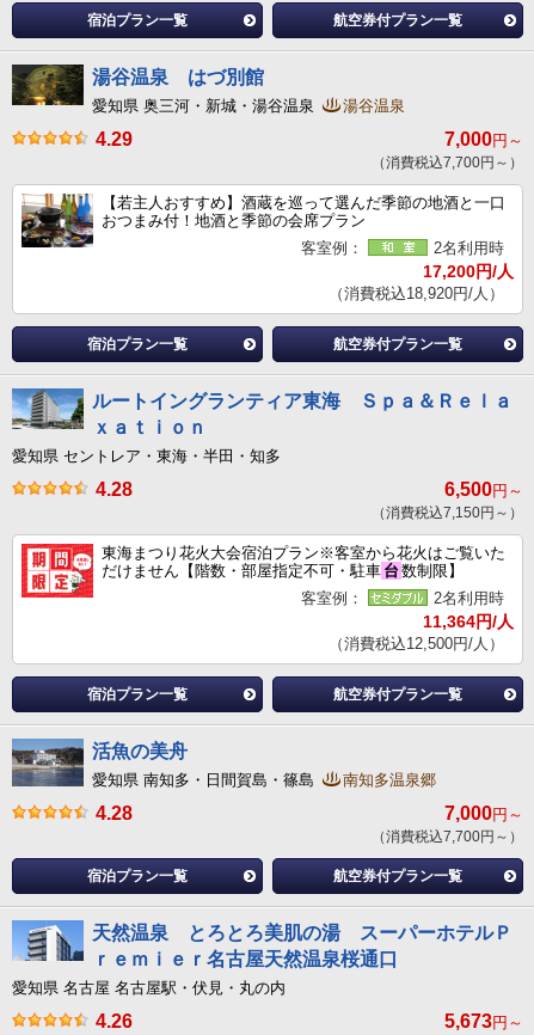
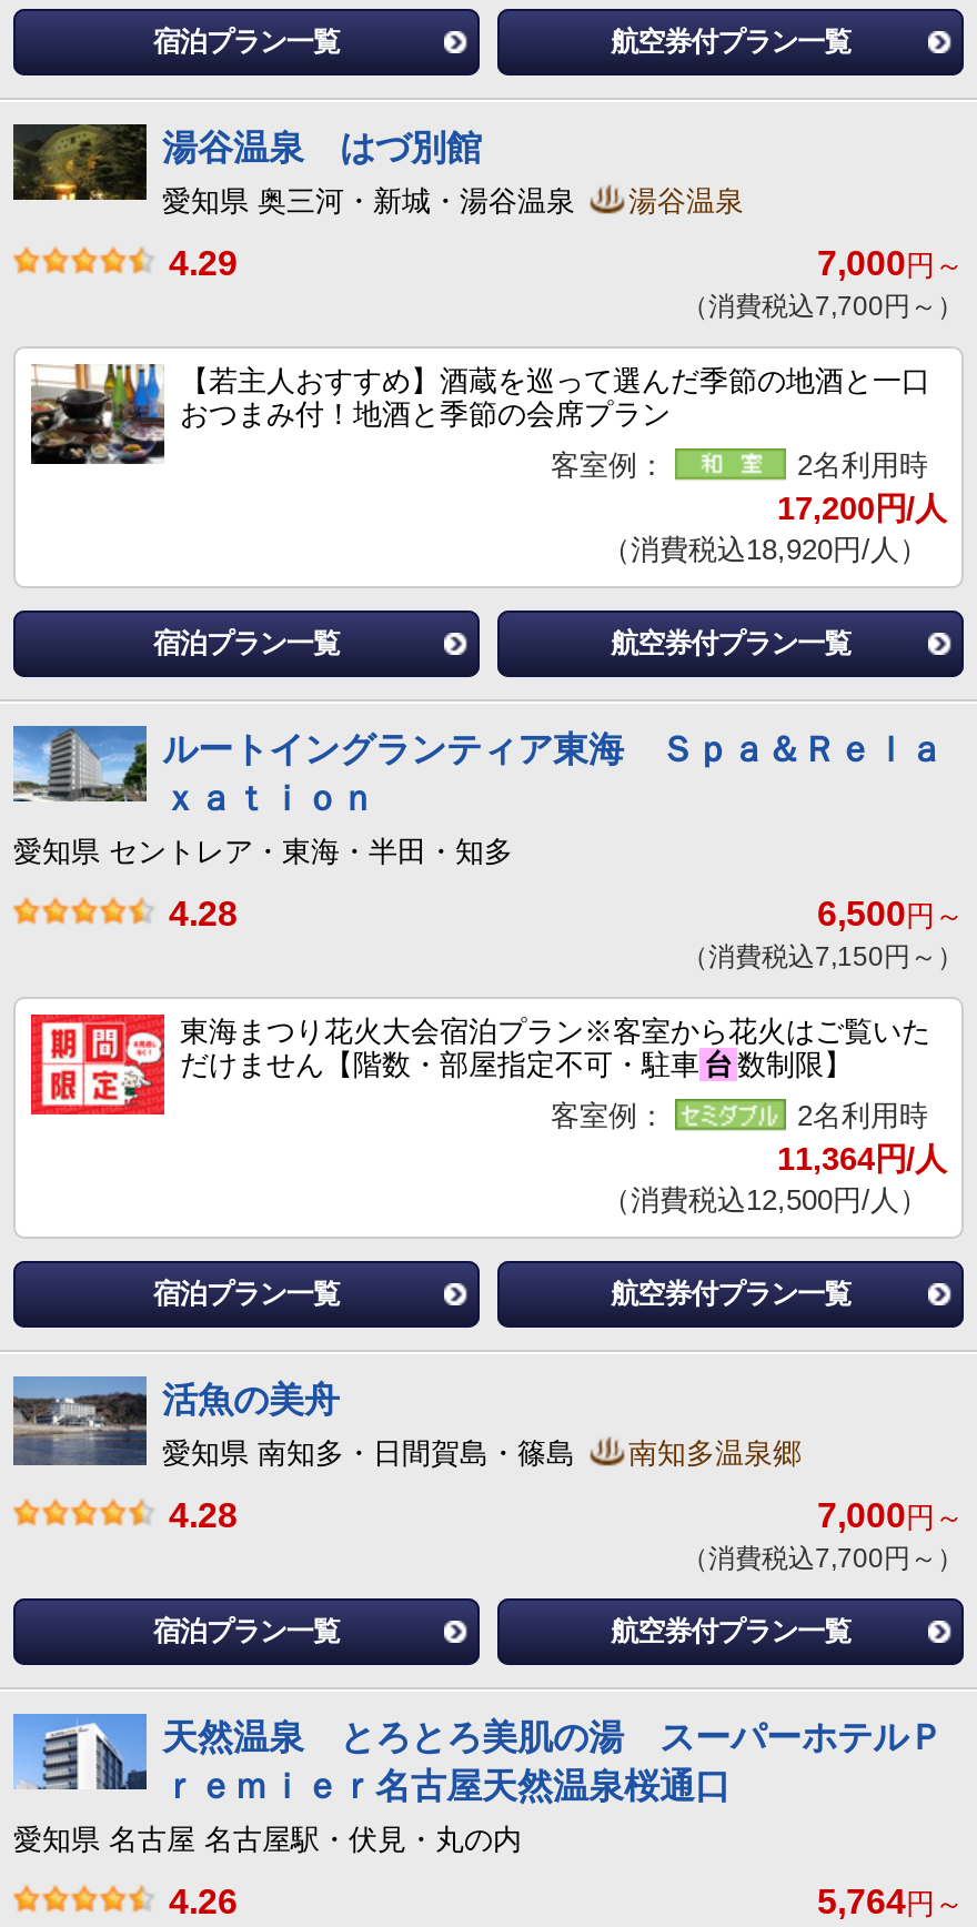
[444,1011,523,1032] 5,673円～ -> [817,1883,964,1921] 5,764円～

